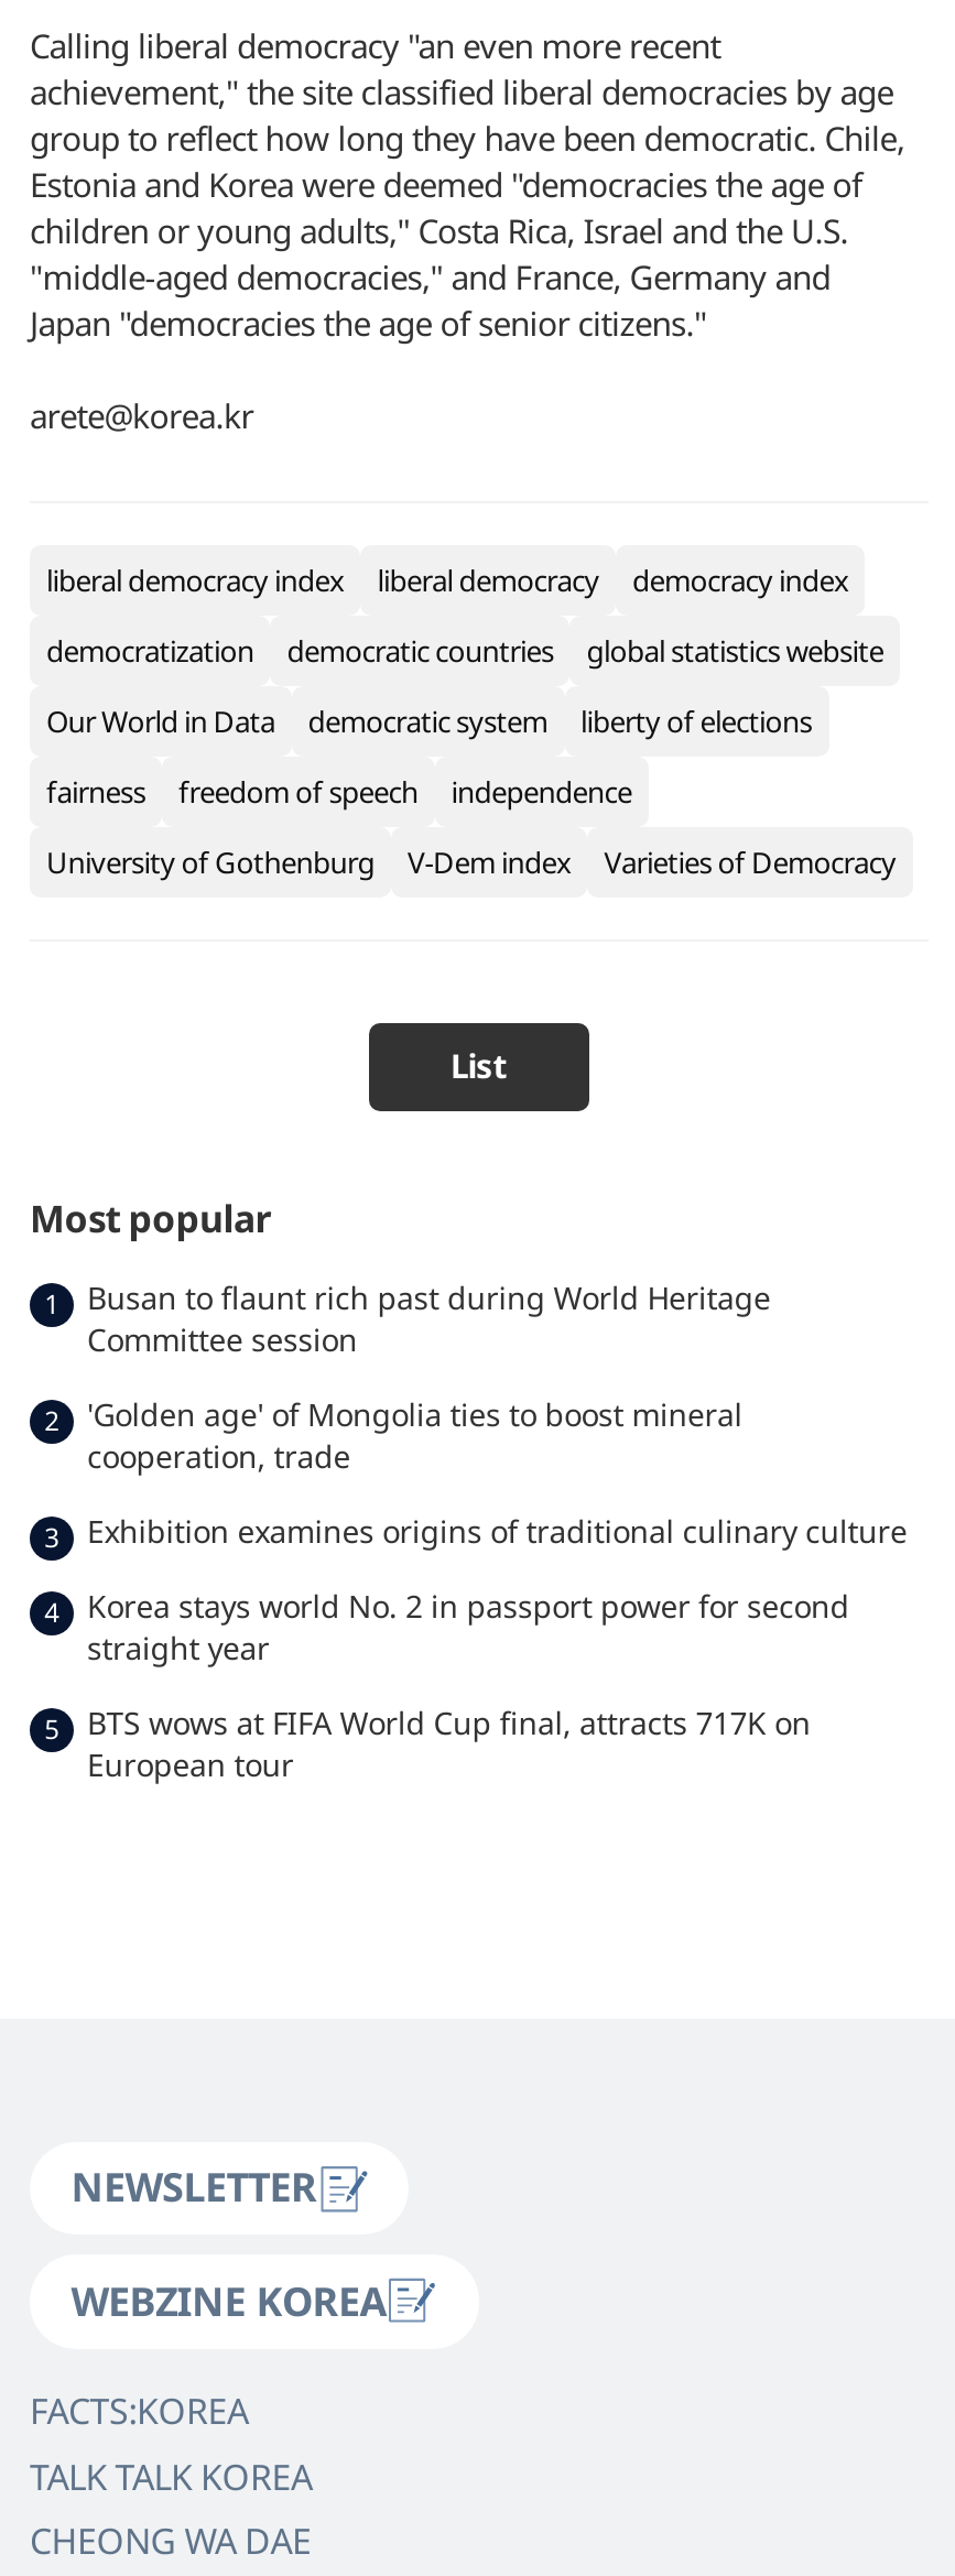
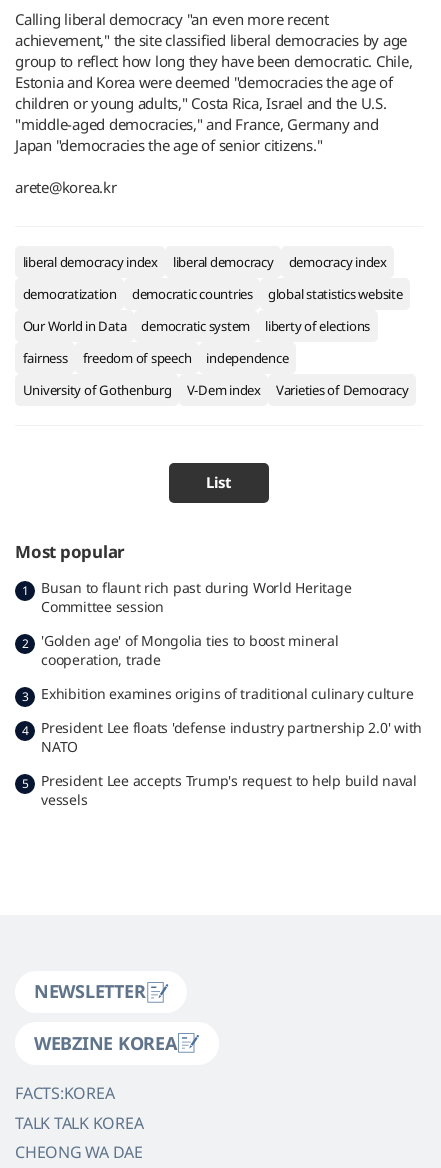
[87,1585,849,1669] Korea stays world No. 2 in passport power for second | straight year -> [41,718,422,756] President Lee floats 'defense industry partnership 2.0' with | NATO
[87,1702,811,1785] BTS wows at FIFA World Cup final, attracts 717K on | European tour -> [41,771,417,809] President Lee accepts Trump's request to help build naval | vessels

